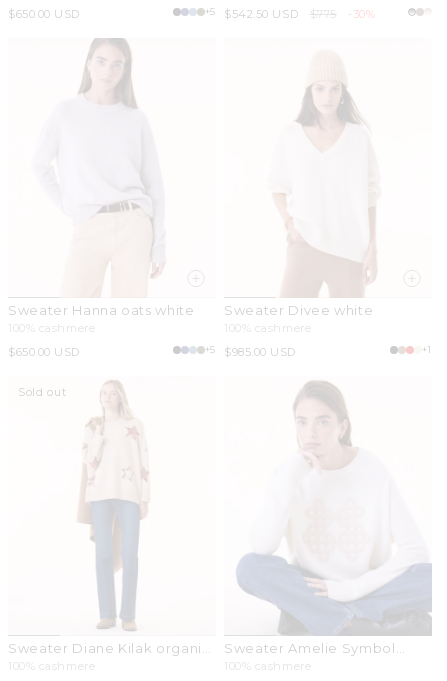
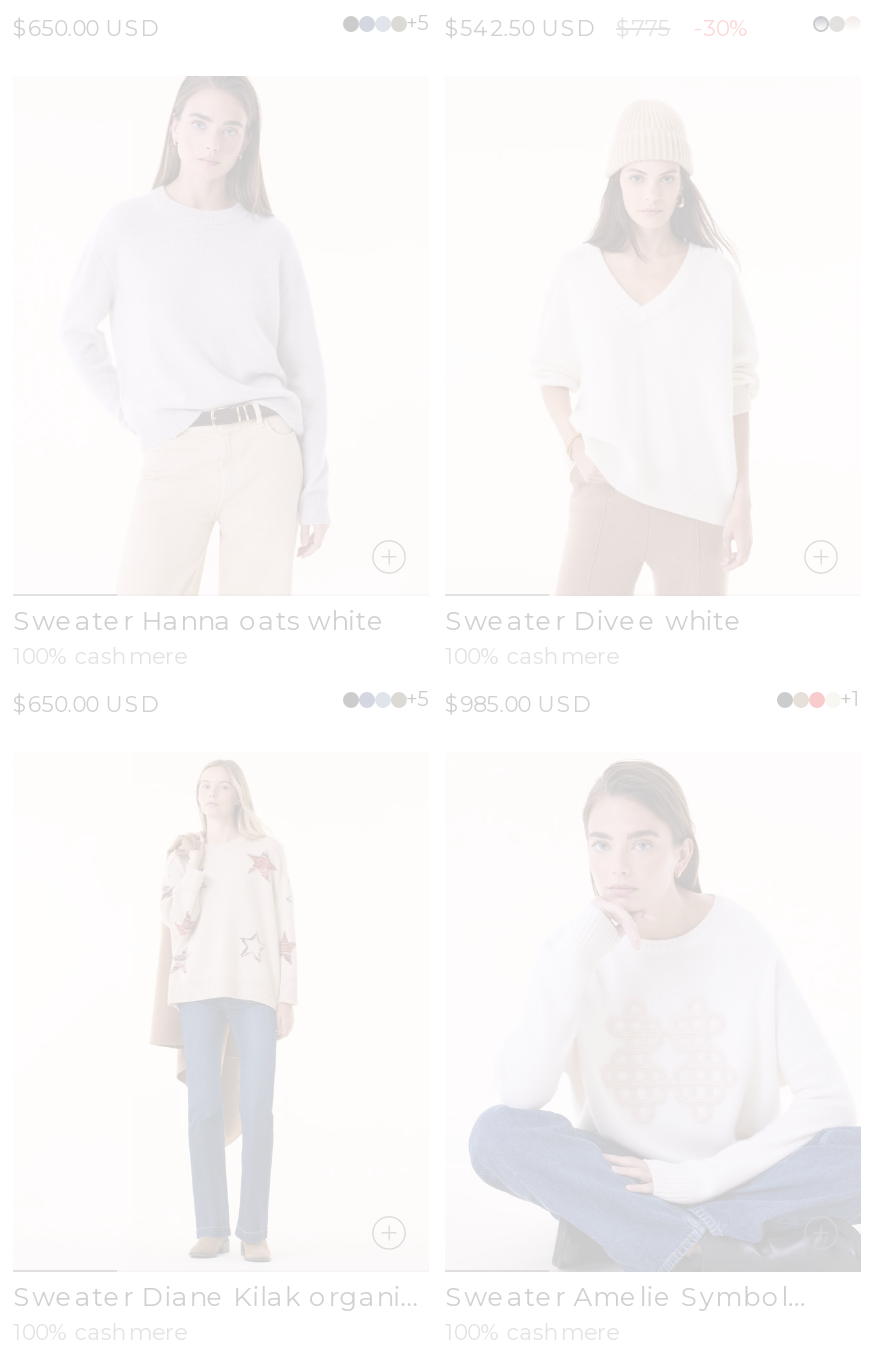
[18,385,66,399] Sold out -> none

